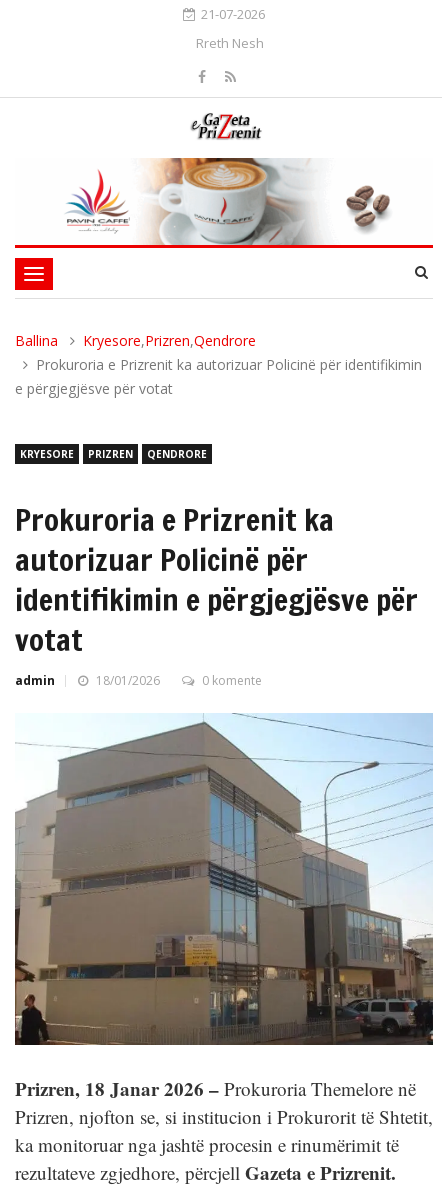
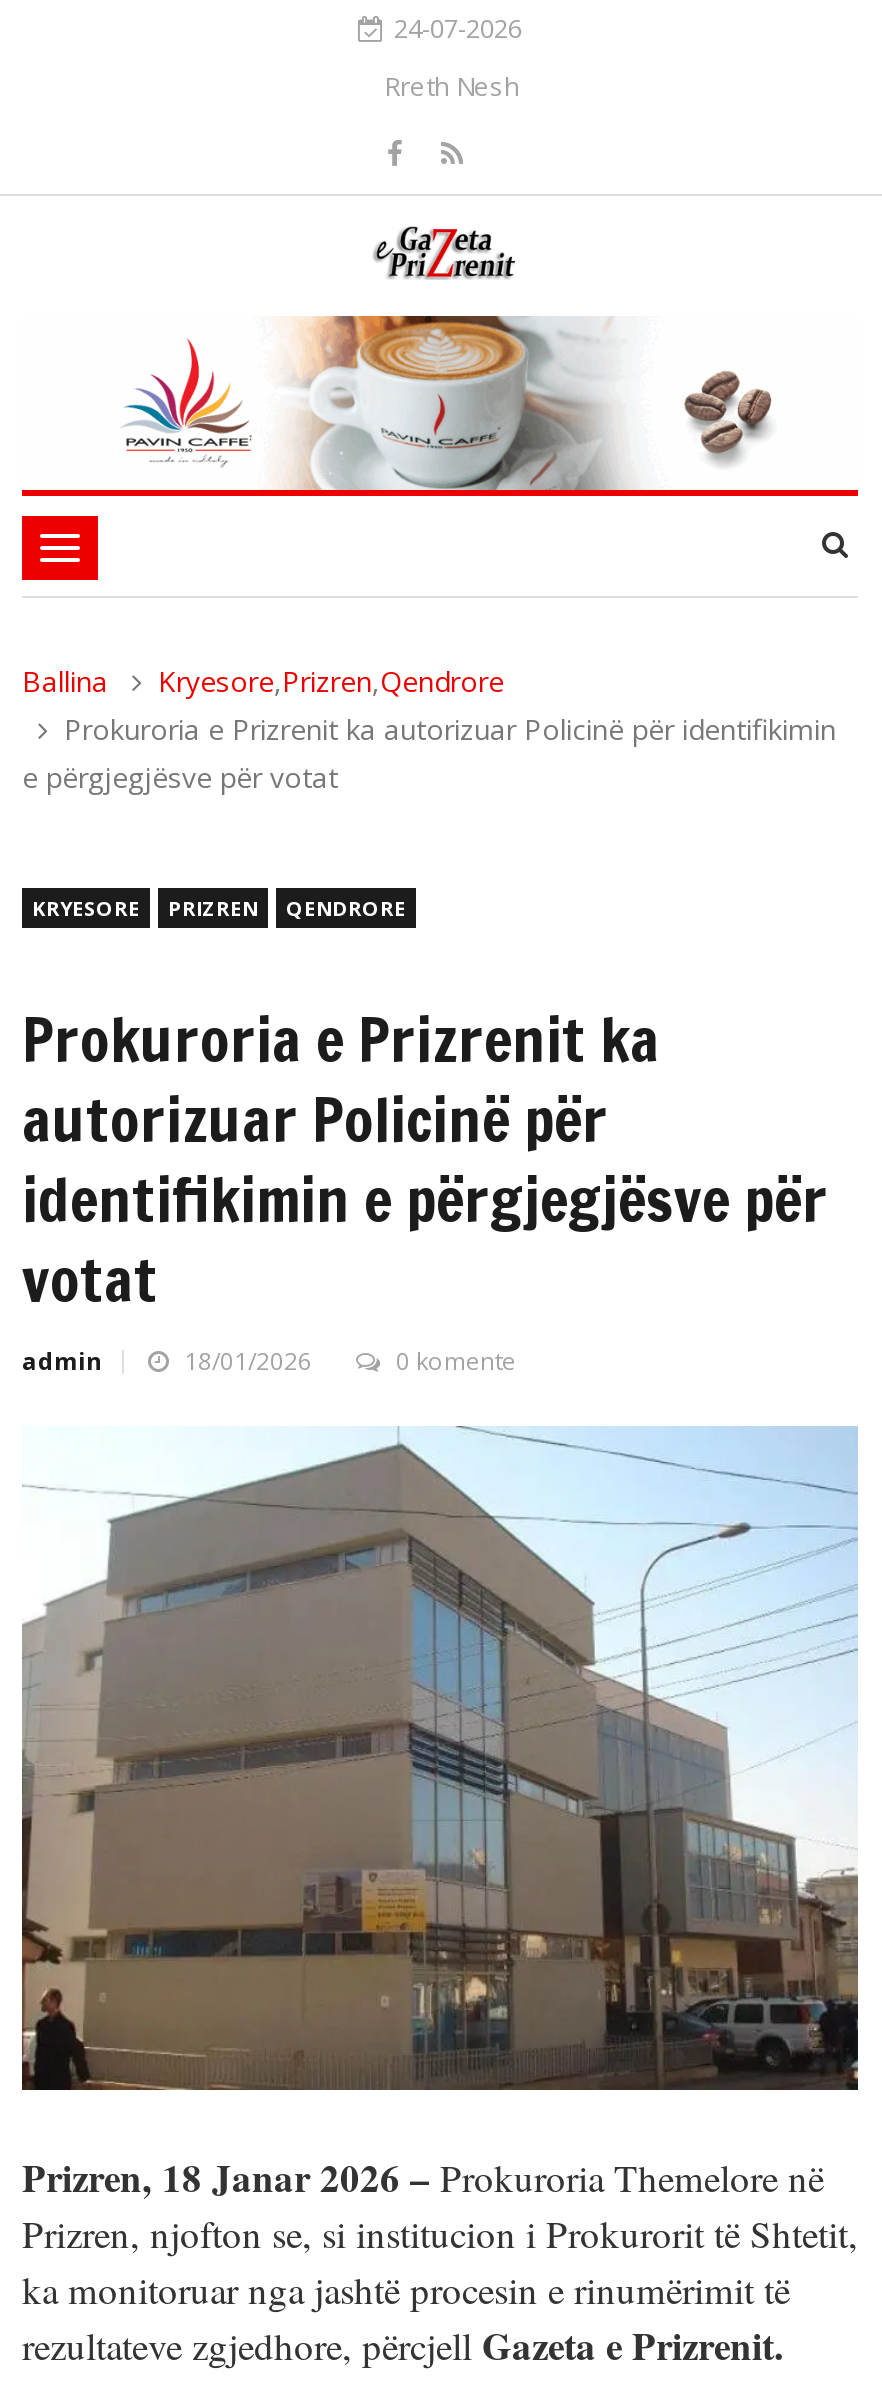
[201,5,265,23] 21-07-2026 -> [394,10,522,46] 24-07-2026

